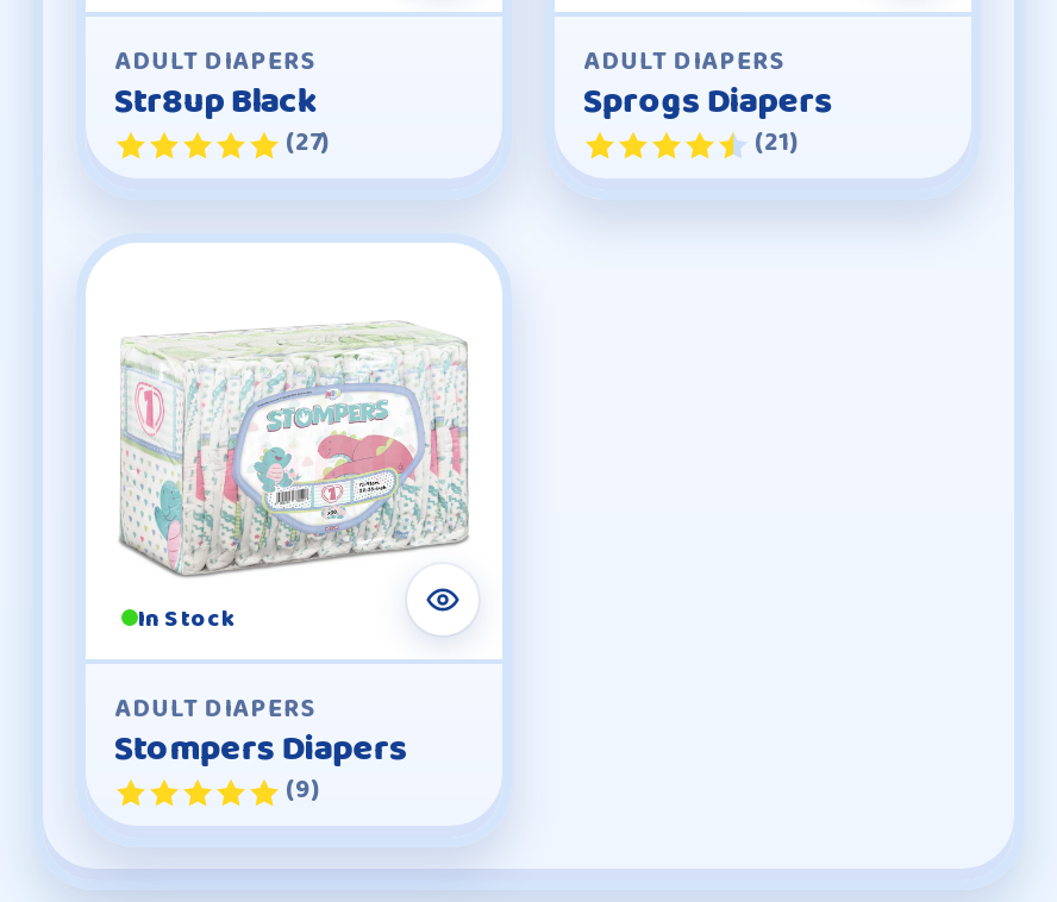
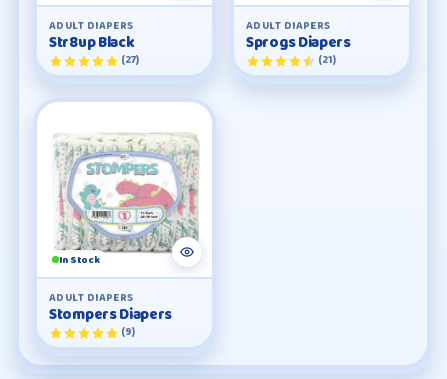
[117,317,471,602] [image] -> [51,132,200,254] [image]

